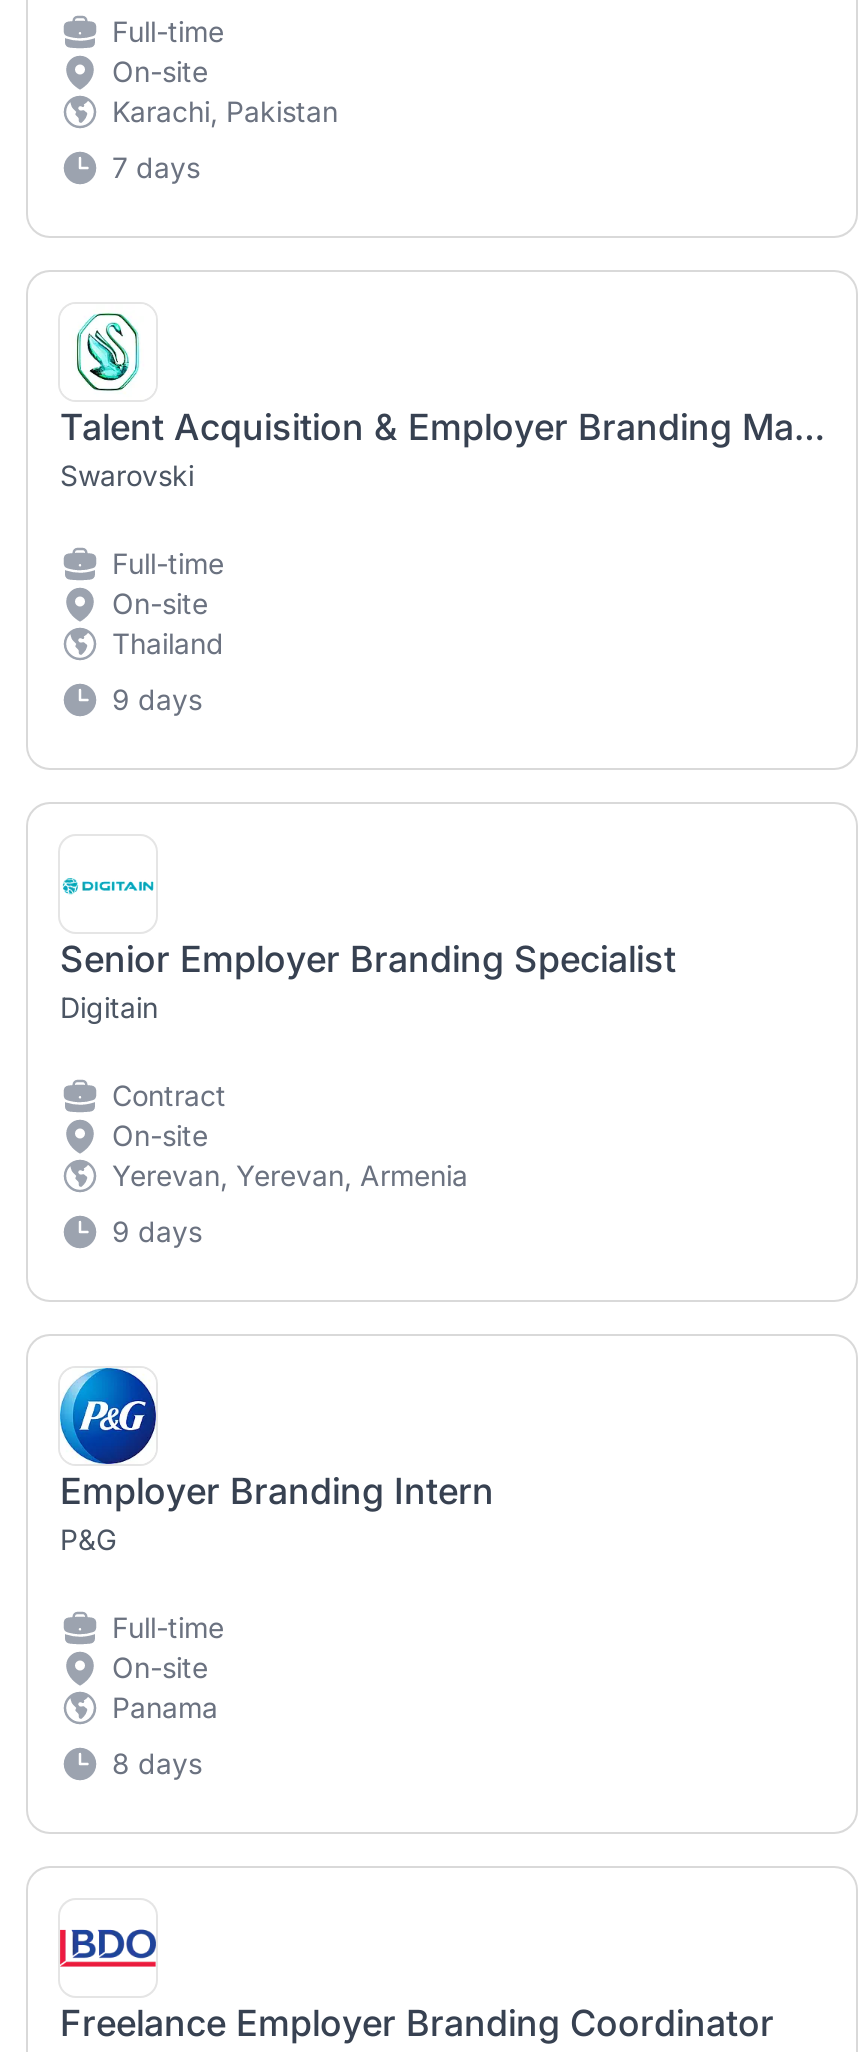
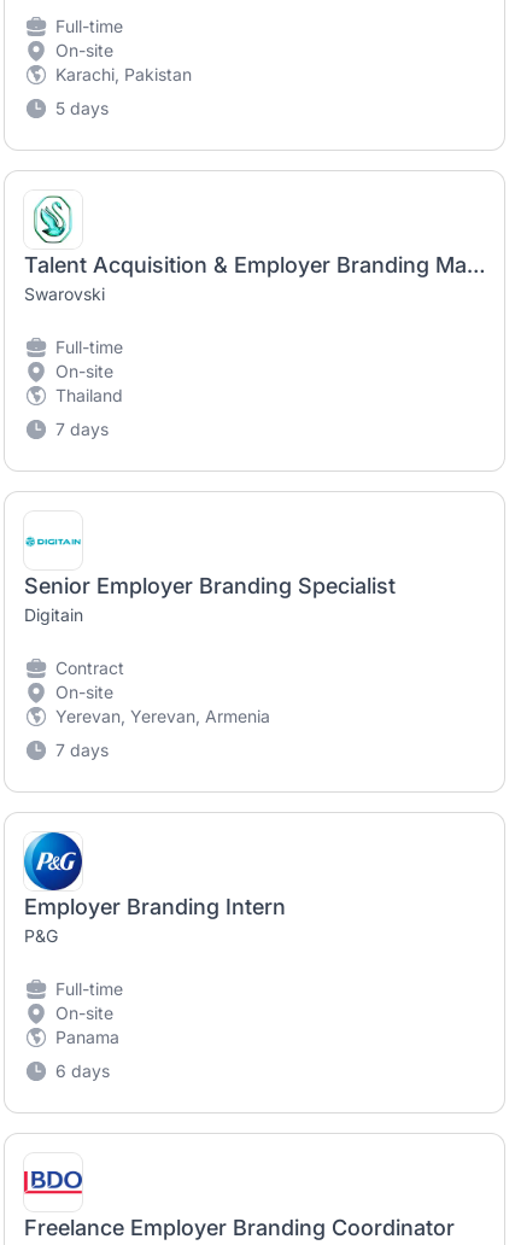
[112,151,200,185] 7 days -> [55,98,109,119] 5 days
[112,683,202,717] 9 days -> [55,419,109,439] 7 days
[112,1215,202,1249] 9 days -> [55,740,109,760] 7 days
[112,1747,202,1781] 8 days -> [55,1061,110,1081] 6 days

